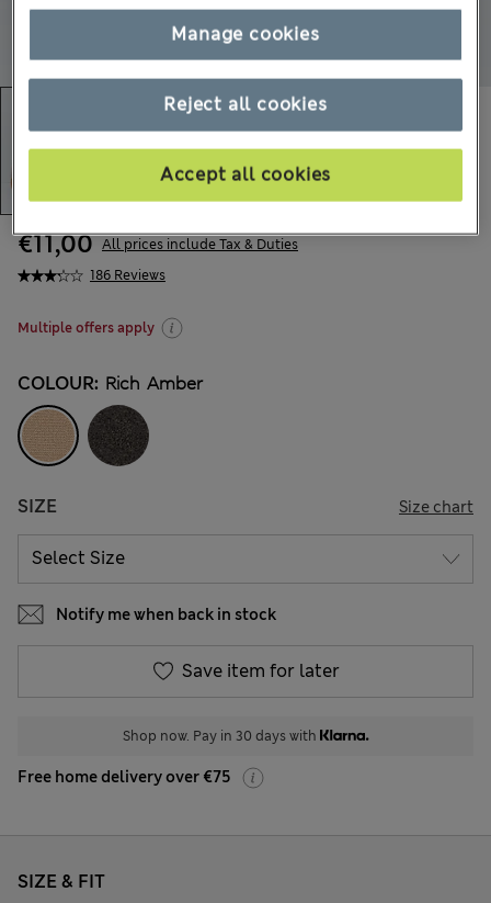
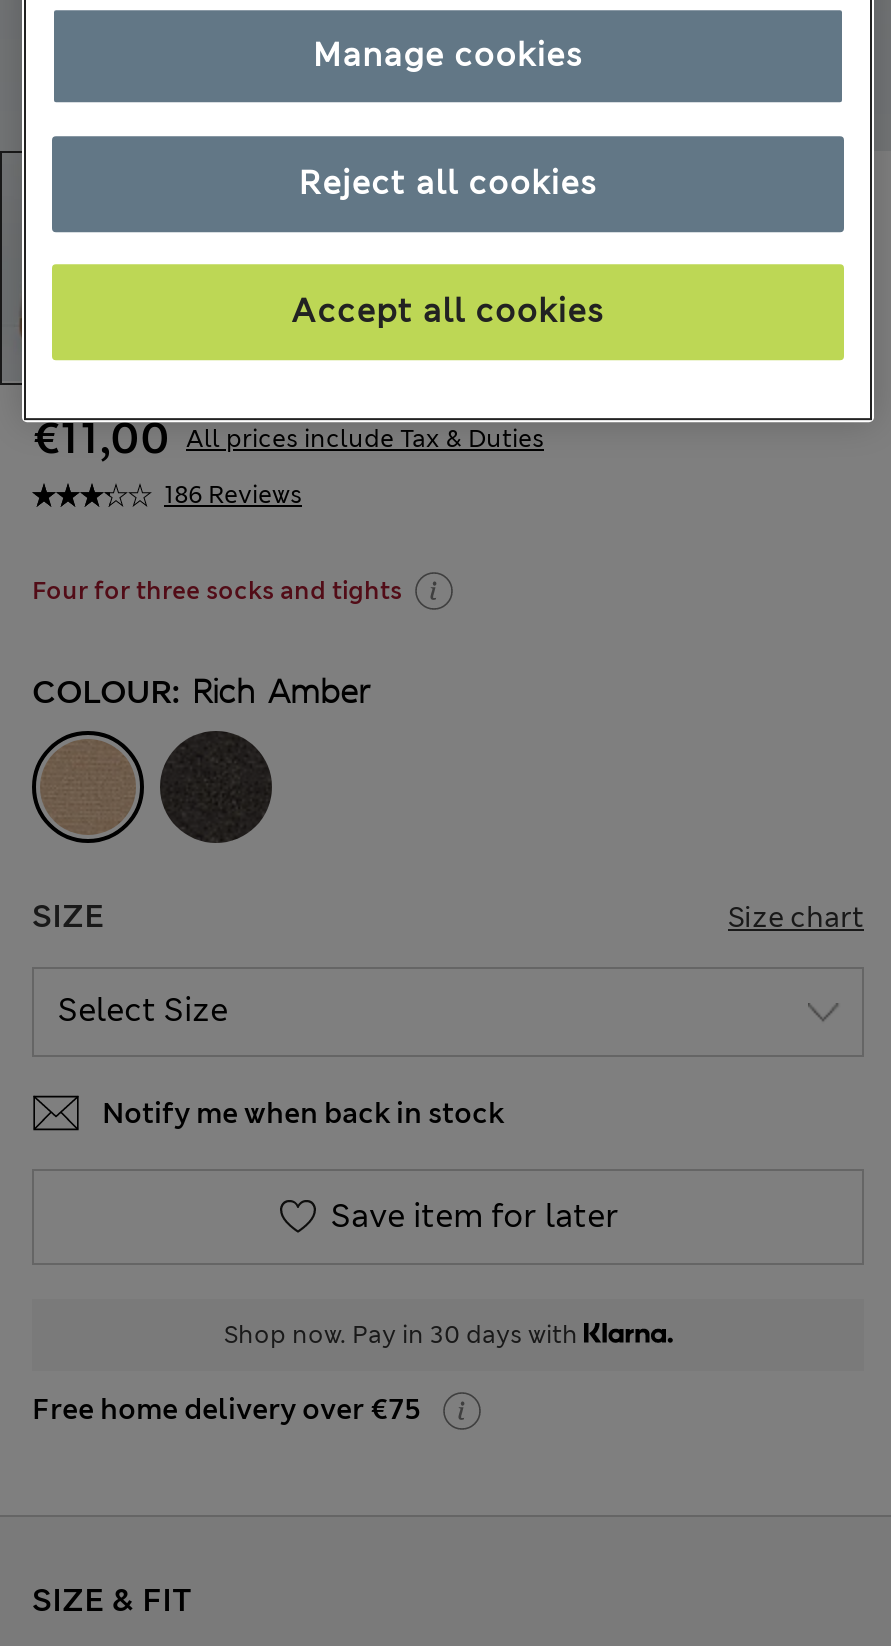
[18,319,155,337] Multiple offers apply -> [32,574,402,606] Four for three socks and tights

